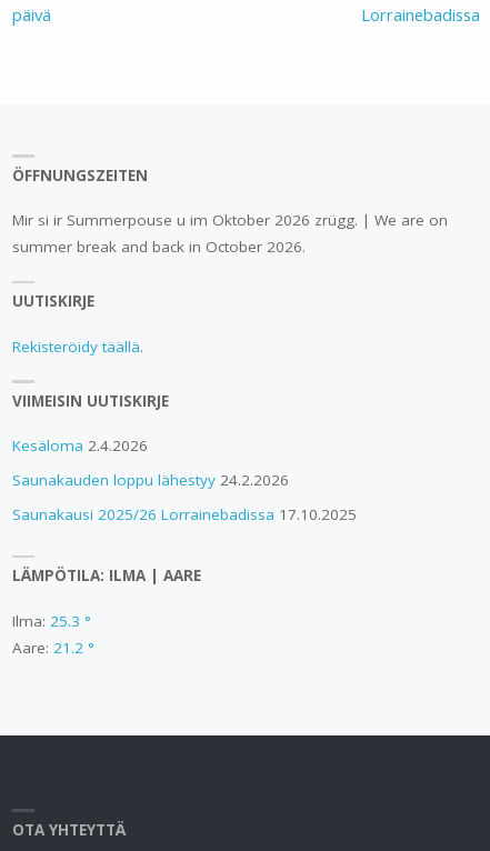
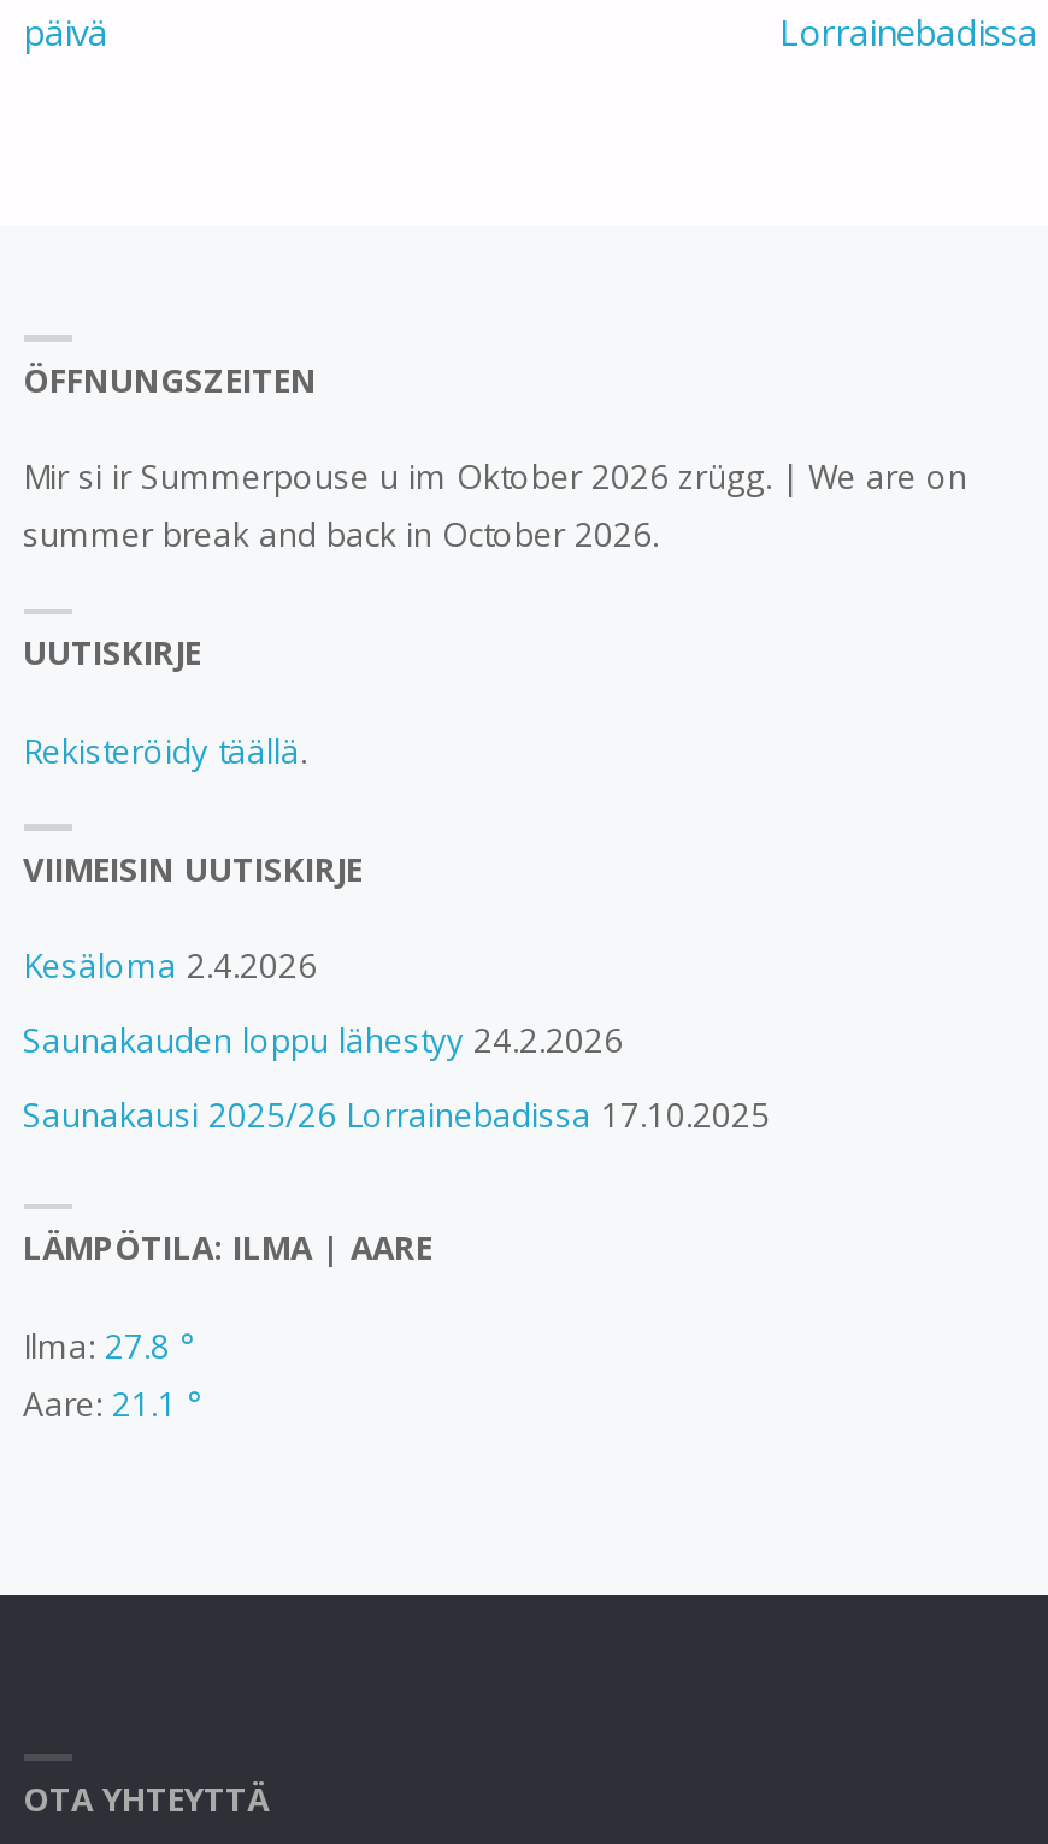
[12,611,91,631] Ilma: 25.3 ° -> [23,1325,194,1368] Ilma: 27.8 °
[12,638,94,658] Aare: 21.2 ° -> [23,1382,201,1426] Aare: 21.1 °

